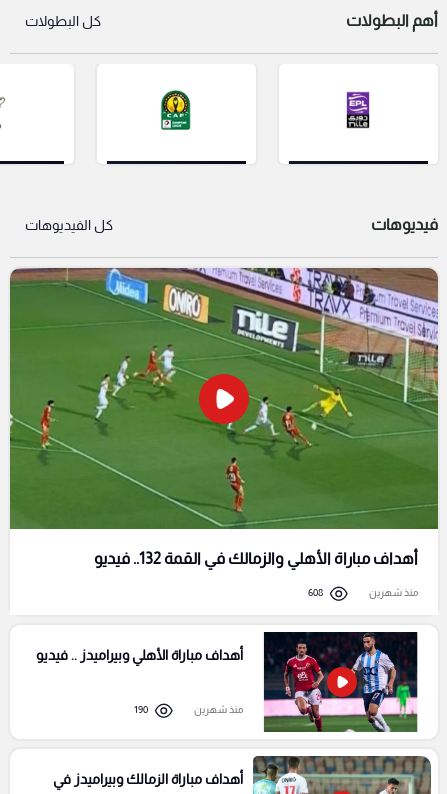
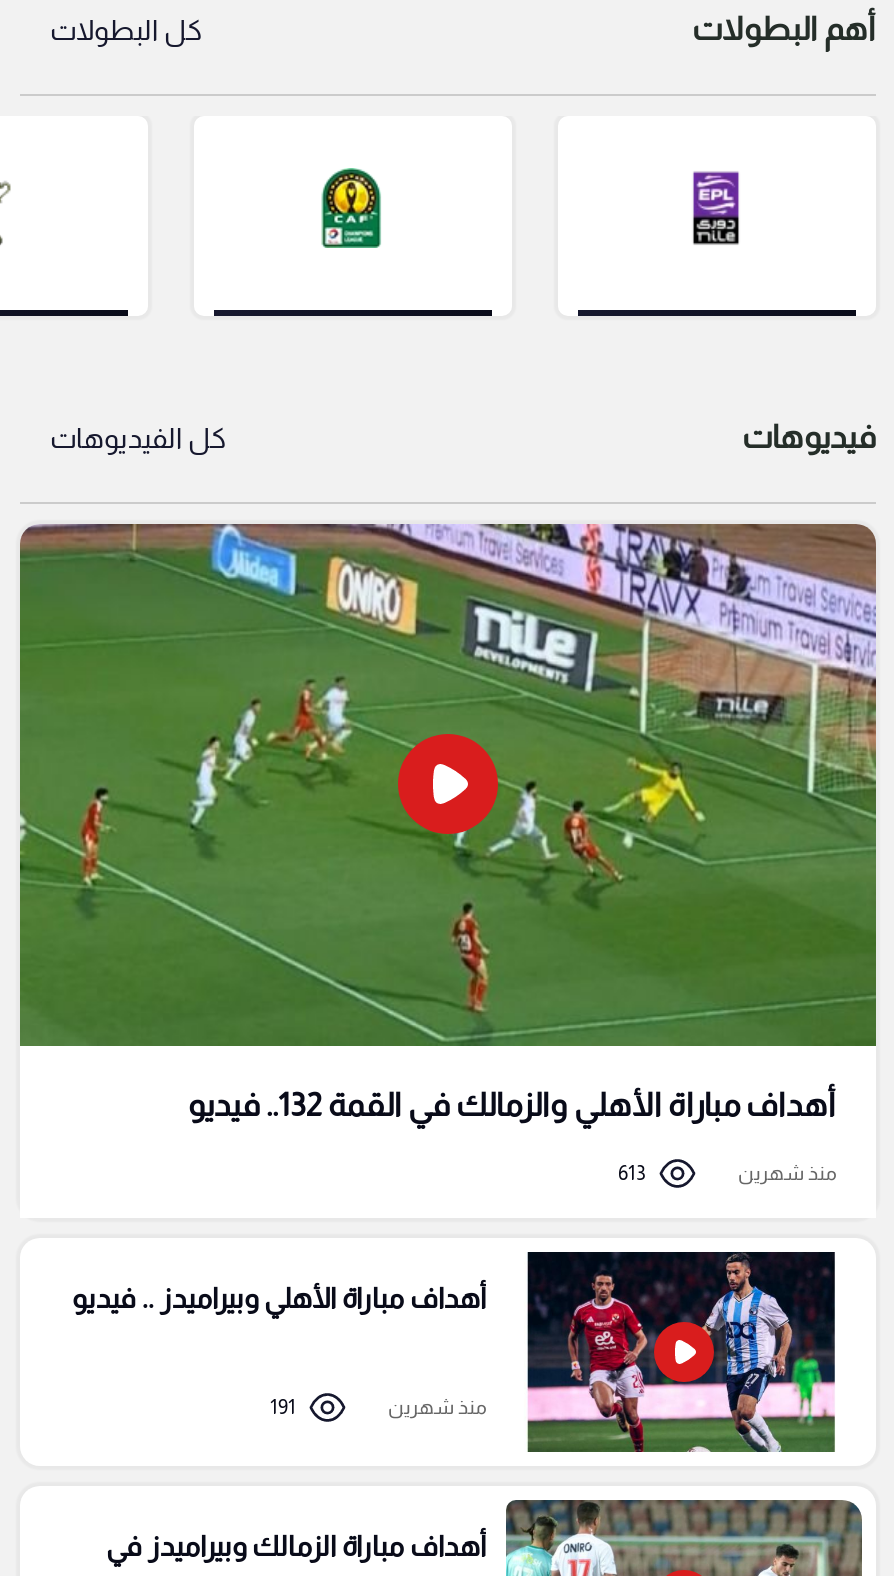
[308,587,323,598] 608 -> [618,1162,646,1184] 613
[134,704,148,715] 190 -> [270,1396,296,1418] 191

